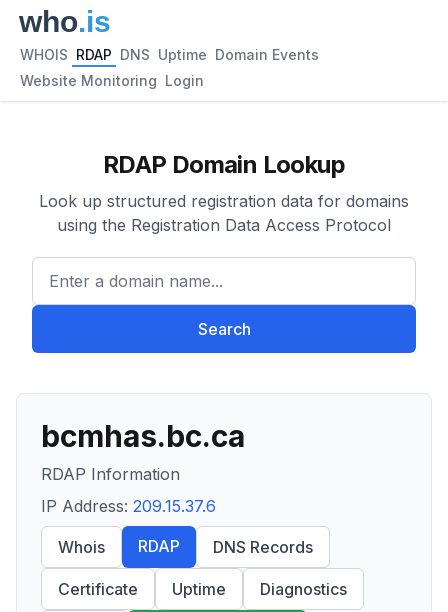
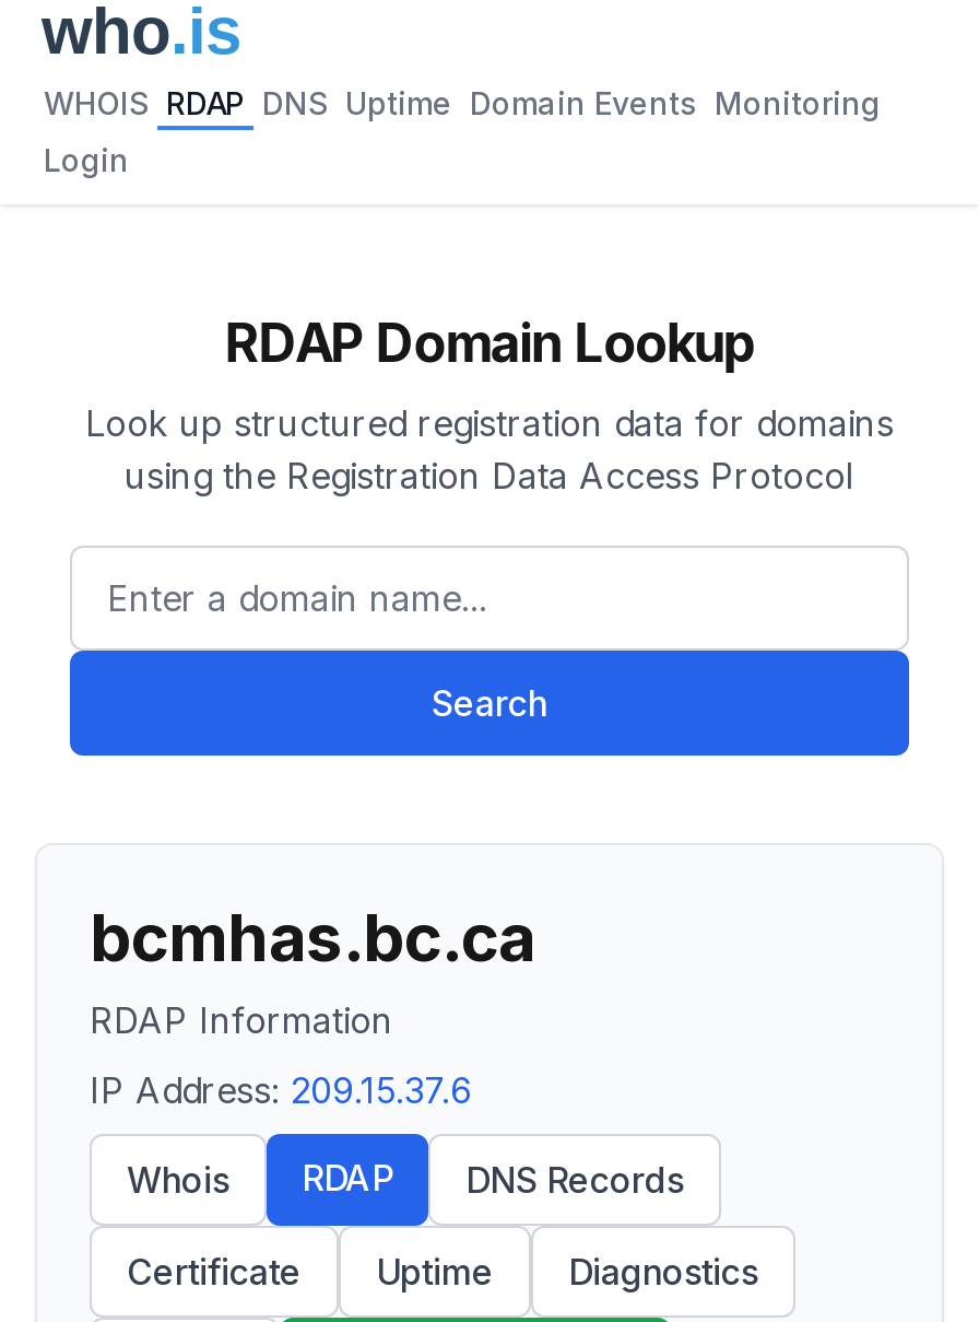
[20,46,319,63] WHOIS RDAP DNS Uptime Domain Events -> [44,84,881,121] WHOIS RDAP DNS Uptime Domain Events Monitoring
[20,72,204,89] Website Monitoring Login -> [44,141,129,178] Login

